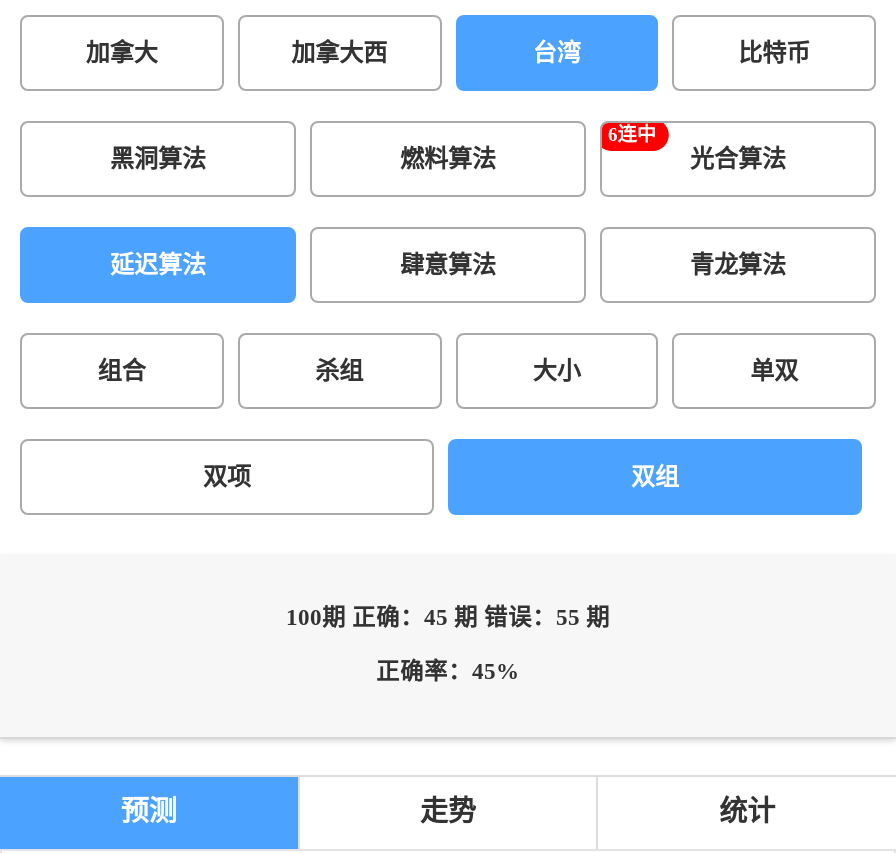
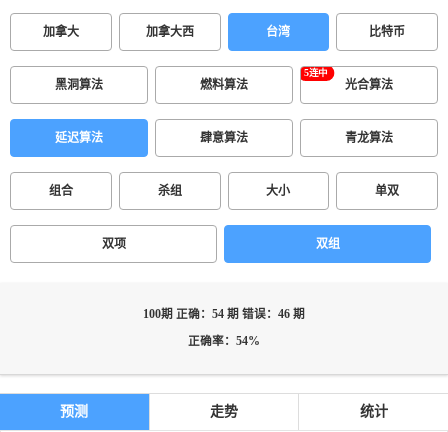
[286,605,610,631] 100期 正确：45 期 错误：55 期 -> [143,308,305,321] 100期 正确：54 期 错误：46 期
[376,659,520,685] 正确率：45% -> [188,335,260,348] 正确率：54%

